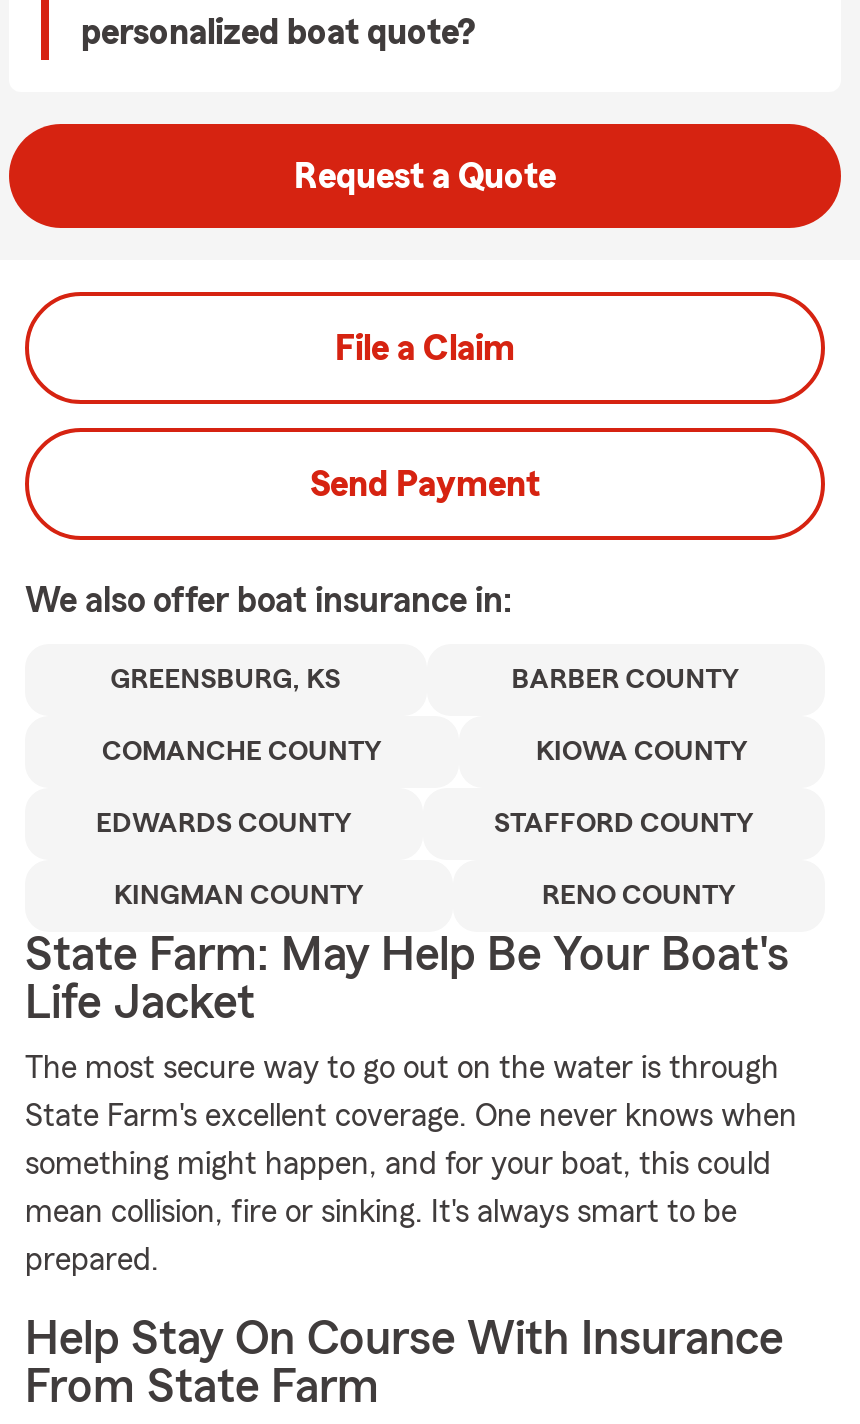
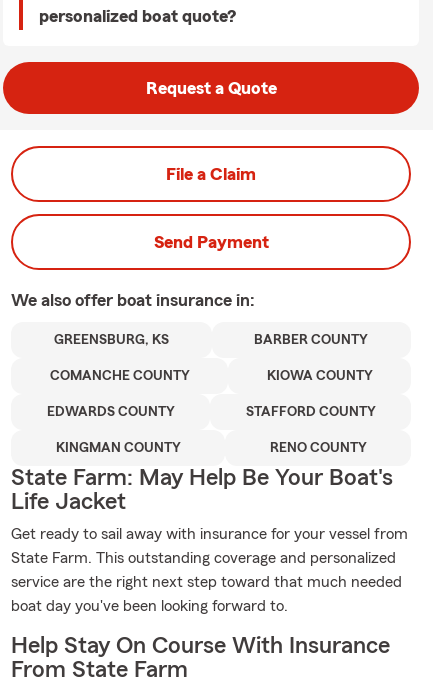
[25,1052,797,1276] The most secure way to go out on the water is through | State Farm's excellent coverage. One never knows when | something might happen, and for your boat, this could | mean collision, fire or sinking. It's always smart to be | prepared. -> [11,526,408,614] Get ready to sail away with insurance for your vessel from | State Farm. This outstanding coverage and personalized | service are the right next step toward that much needed | boat day you've been looking forward to.

